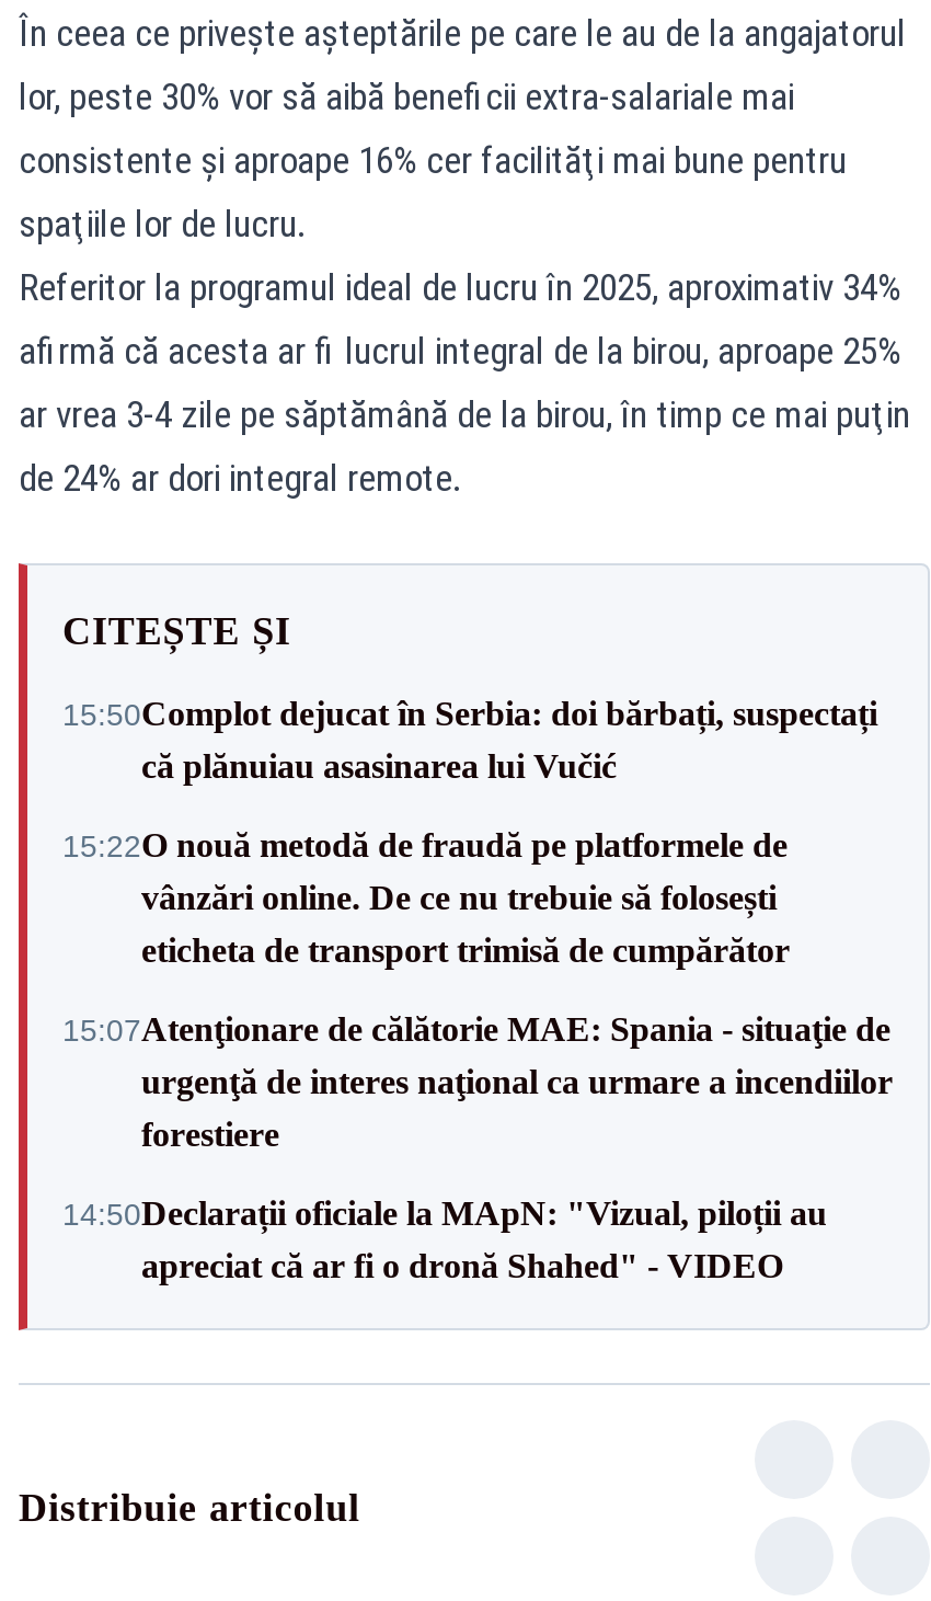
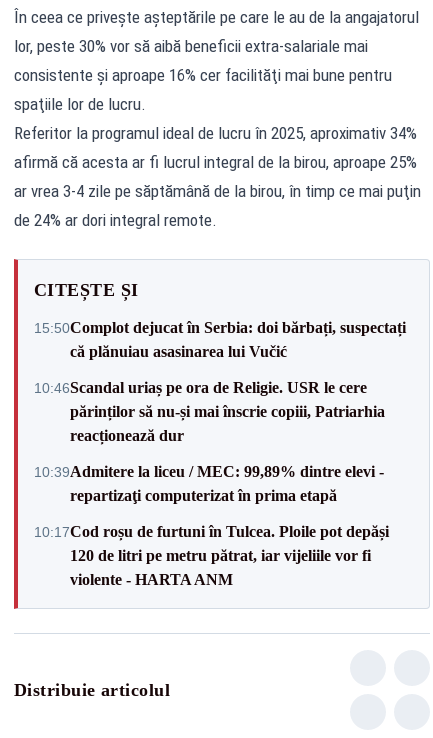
[62,826,790,969] 15:22O nouă metodă de fraudă pe platformele de | vânzări online. De ce nu trebuie să folosești | eticheta de transport trimisă de cumpărător -> [34,378,385,443] 10:46Scandal uriaș pe ora de Religie. USR le cere | părinților să nu-și mai înscrie copiii, Patriarhia | reacționează dur
[62,1010,893,1153] 15:07Atenţionare de călătorie MAE: Spania - situaţie de | urgenţă de interes naţional ca urmare a incendiilor | forestiere -> [34,462,384,503] 10:39Admitere la liceu / MEC: 99,89% dintre elevi - | repartizaţi computerizat în prima etapă
[62,1194,827,1284] 14:50Declarații oficiale la MApN: "Vizual, piloții au | apreciat că ar fi o dronă Shahed" - VIDEO -> [34,522,389,587] 10:17Cod roșu de furtuni în Tulcea. Ploile pot depăși | 120 de litri pe metru pătrat, iar vijeliile vor fi | violente - HARTA ANM

